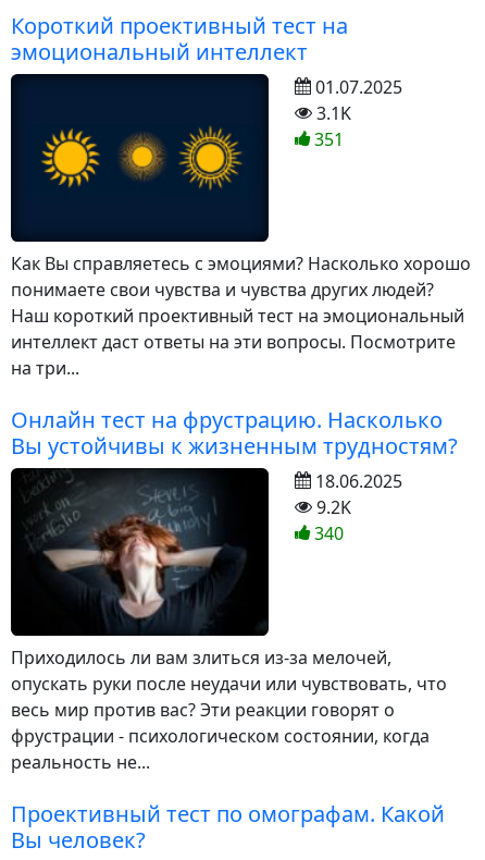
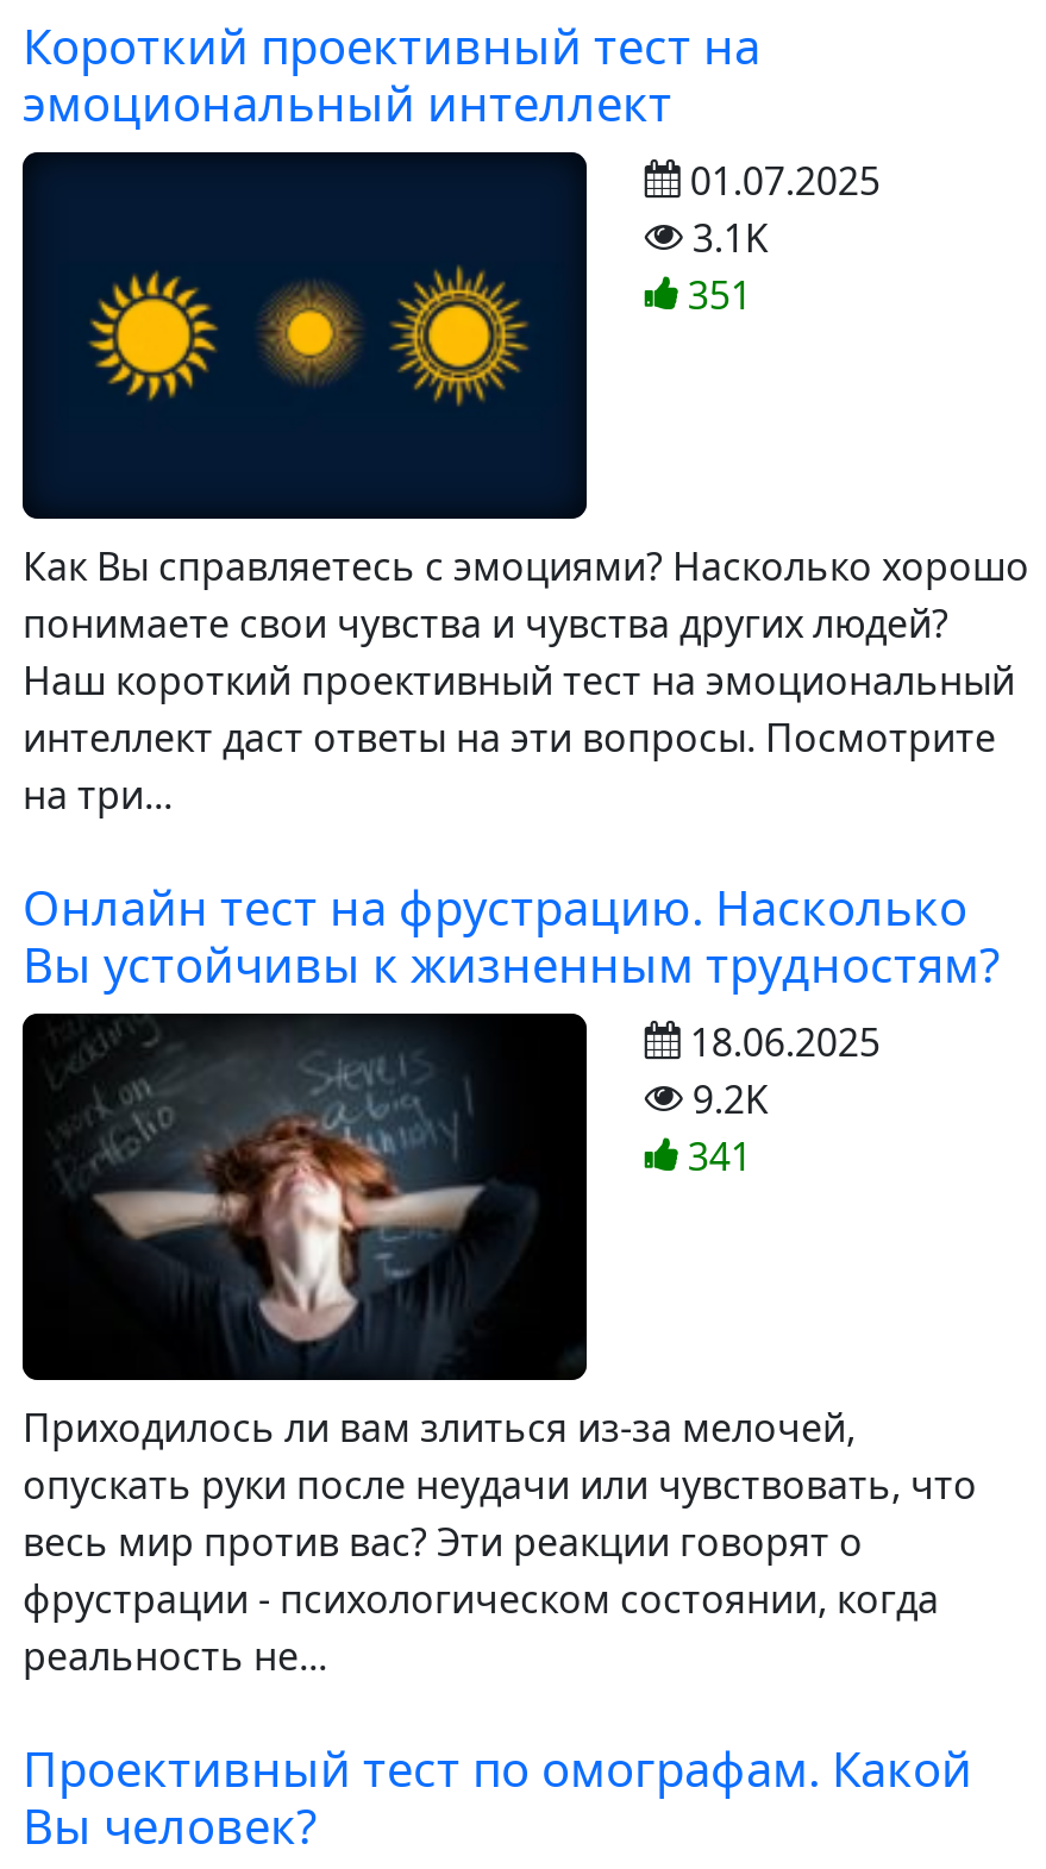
[310,521,344,545] 340 -> [678,1130,752,1183] 341

